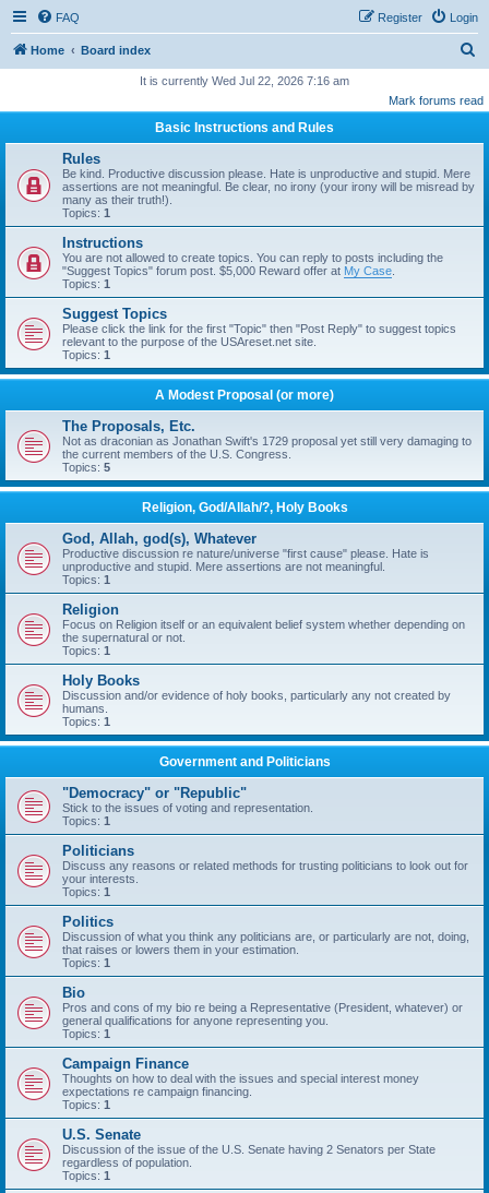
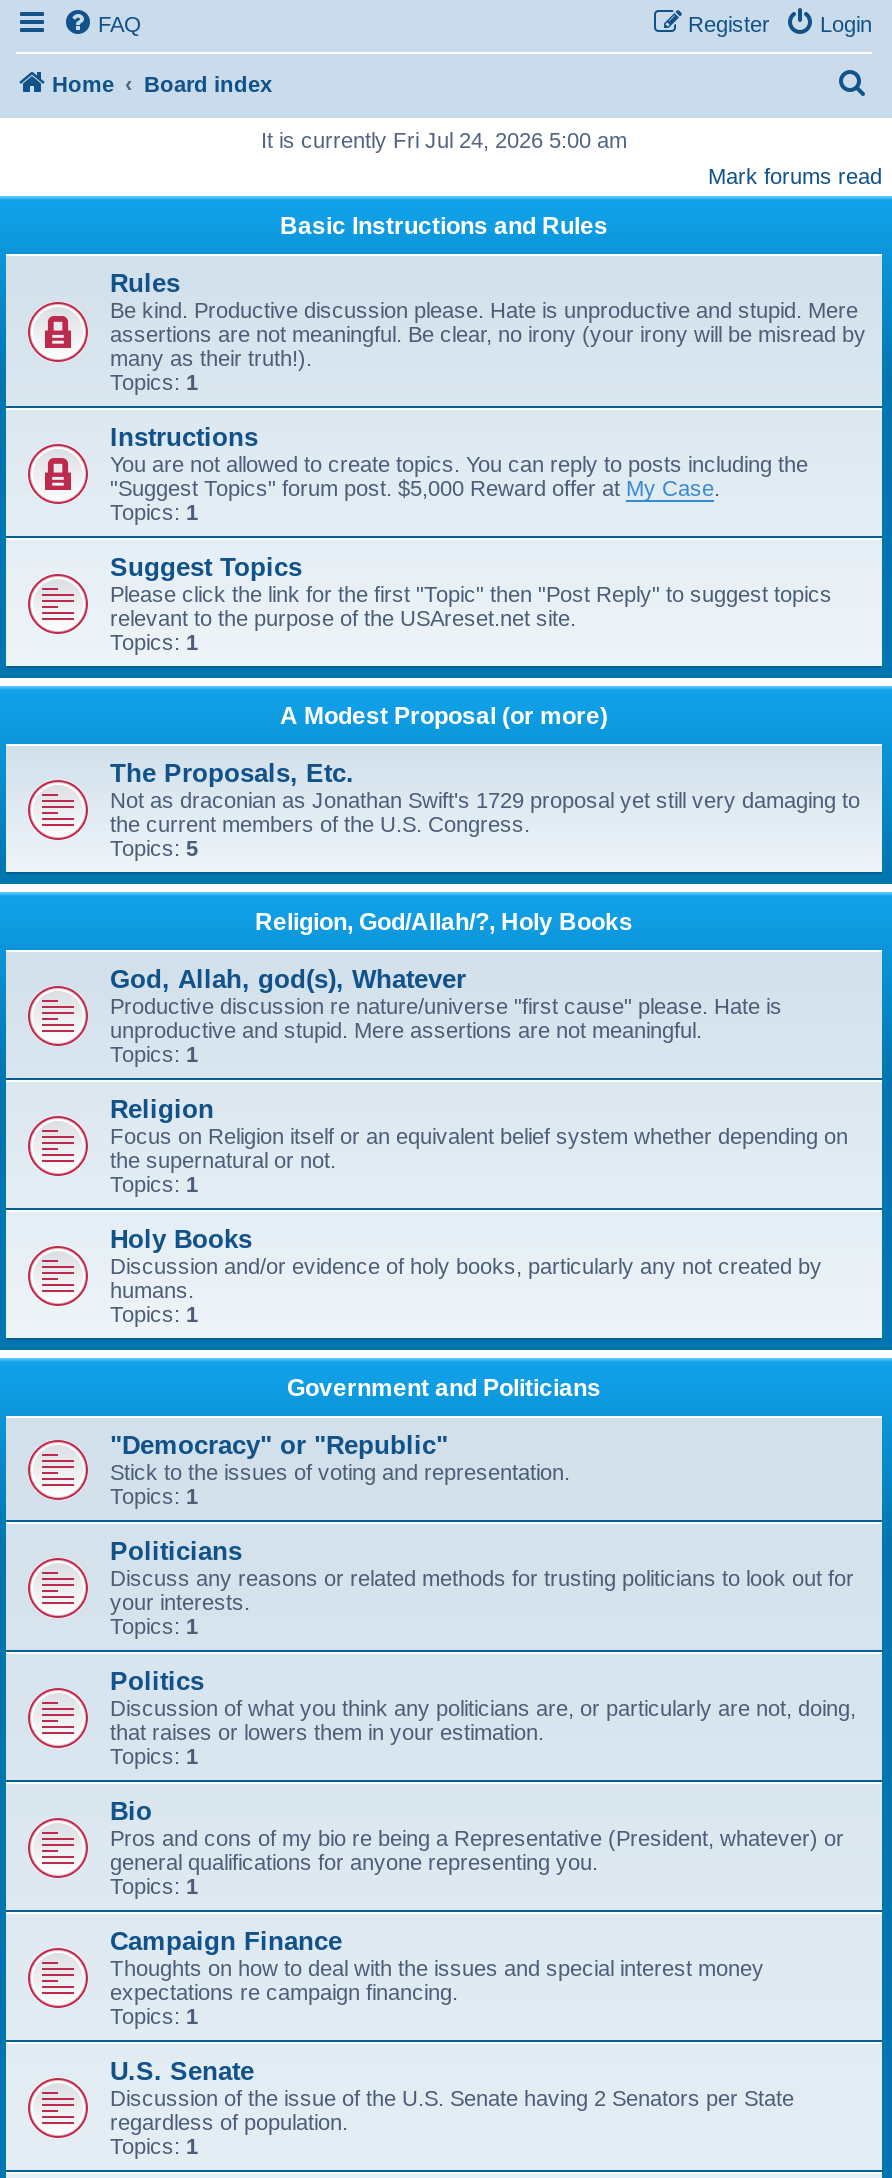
[140,74,349,87] It is currently Wed Jul 22, 2026 7:16 am -> [261,128,627,152] It is currently Fri Jul 24, 2026 5:00 am

